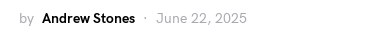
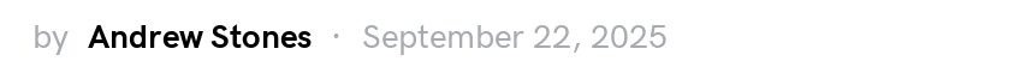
[156,10,247,27] June 22, 2025 -> [362,16,668,57] September 22, 2025

